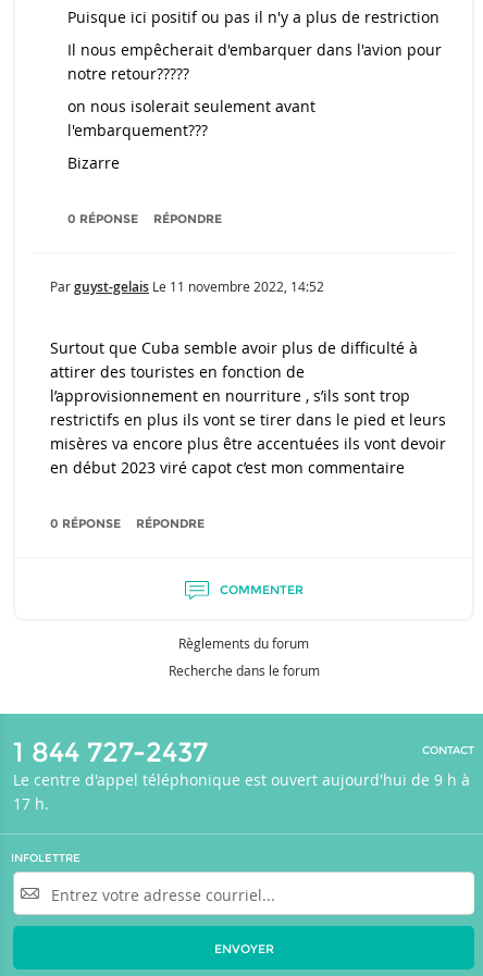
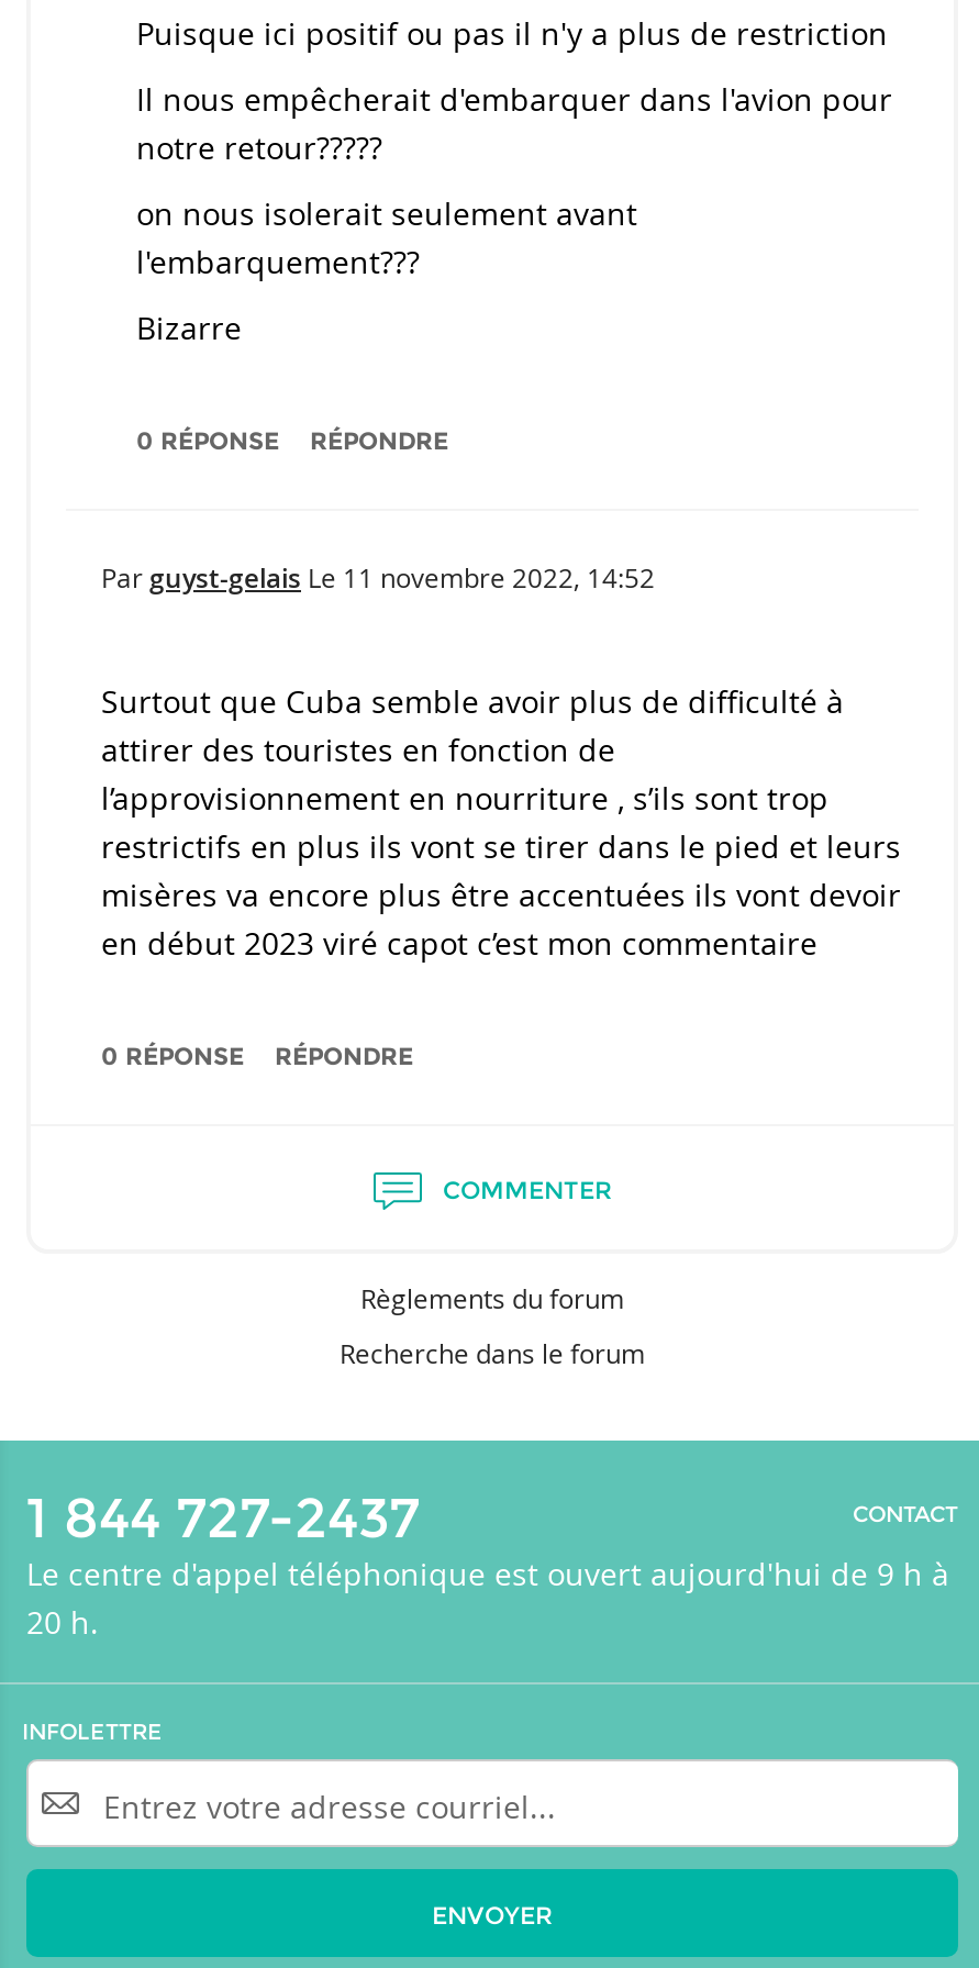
[13,793,49,814] 17 h. -> [26,1601,99,1643] 20 h.

